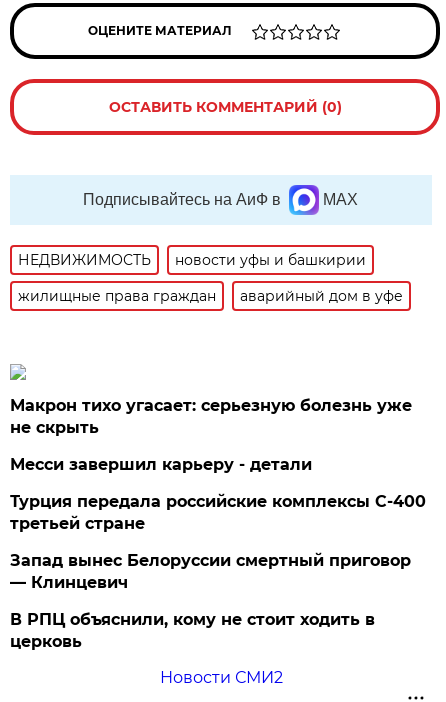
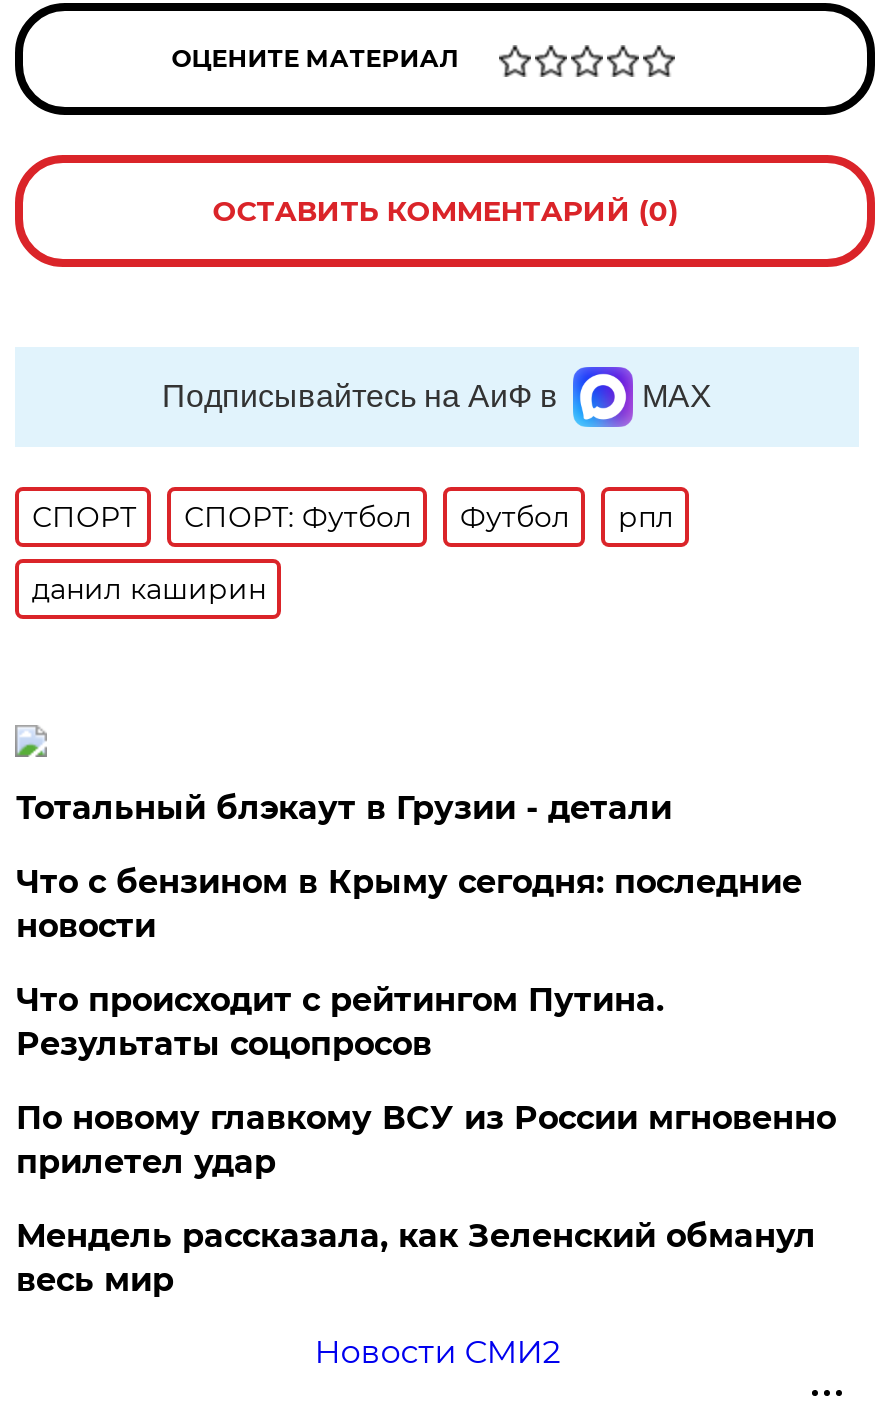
[18,251,366,269] НЕДВИЖИМОСТЬ | новости уфы и башкирии -> [32,499,674,535] СПОРТ | СПОРТ: Футбол | Футбол | рпл
[18,287,403,305] жилищные права граждан | аварийный дом в уфе -> [32,571,266,607] данил каширин
[10,396,412,437] Макрон тихо угасает: серьезную болезнь уже | не скрыть -> [16,789,672,827] Тотальный блэкаут в Грузии - детали
[10,455,312,474] Месси завершил карьеру - детали -> [16,863,802,945] Что с бензином в Крыму сегодня: последние | новости
[10,492,426,533] Турция передала российские комплексы С-400 | третьей стране -> [16,981,664,1063] Что происходит с рейтингом Путина. | Результаты соцопросов
[10,551,411,592] Запад вынес Белоруссии смертный приговор | — Клинцевич -> [16,1099,836,1181] По новому главкому ВСУ из России мгновенно | прилетел удар
[10,610,375,651] В РПЦ объяснили, кому не стоит ходить в | церковь -> [16,1217,816,1299] Мендель рассказала, как Зеленский обманул | весь мир

